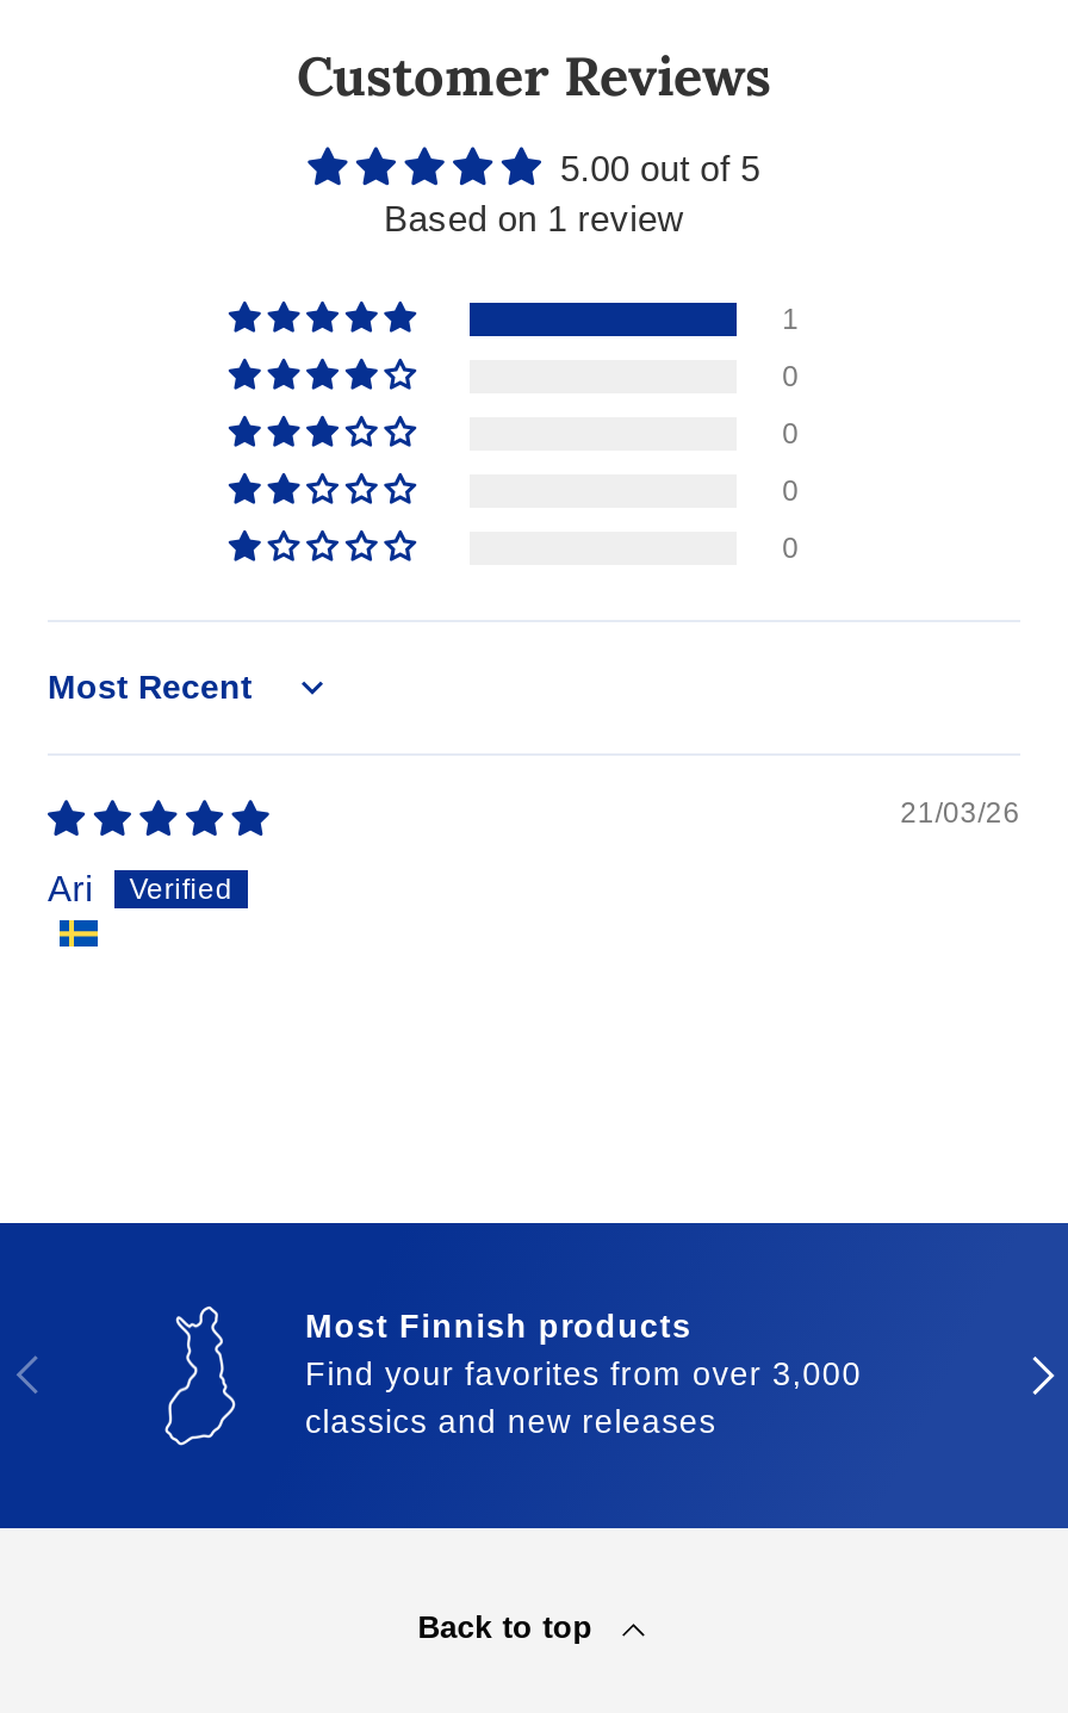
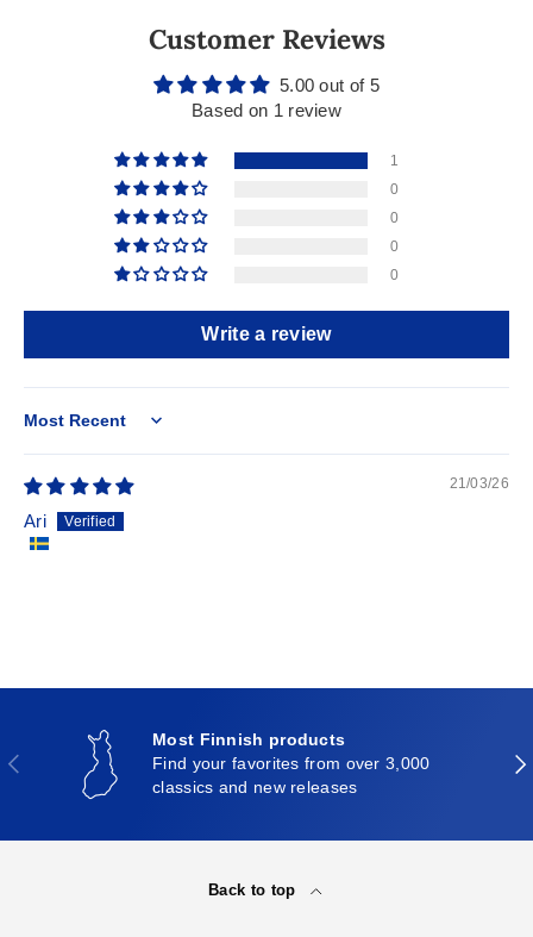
none -> [202,323,331,344] Write a review

